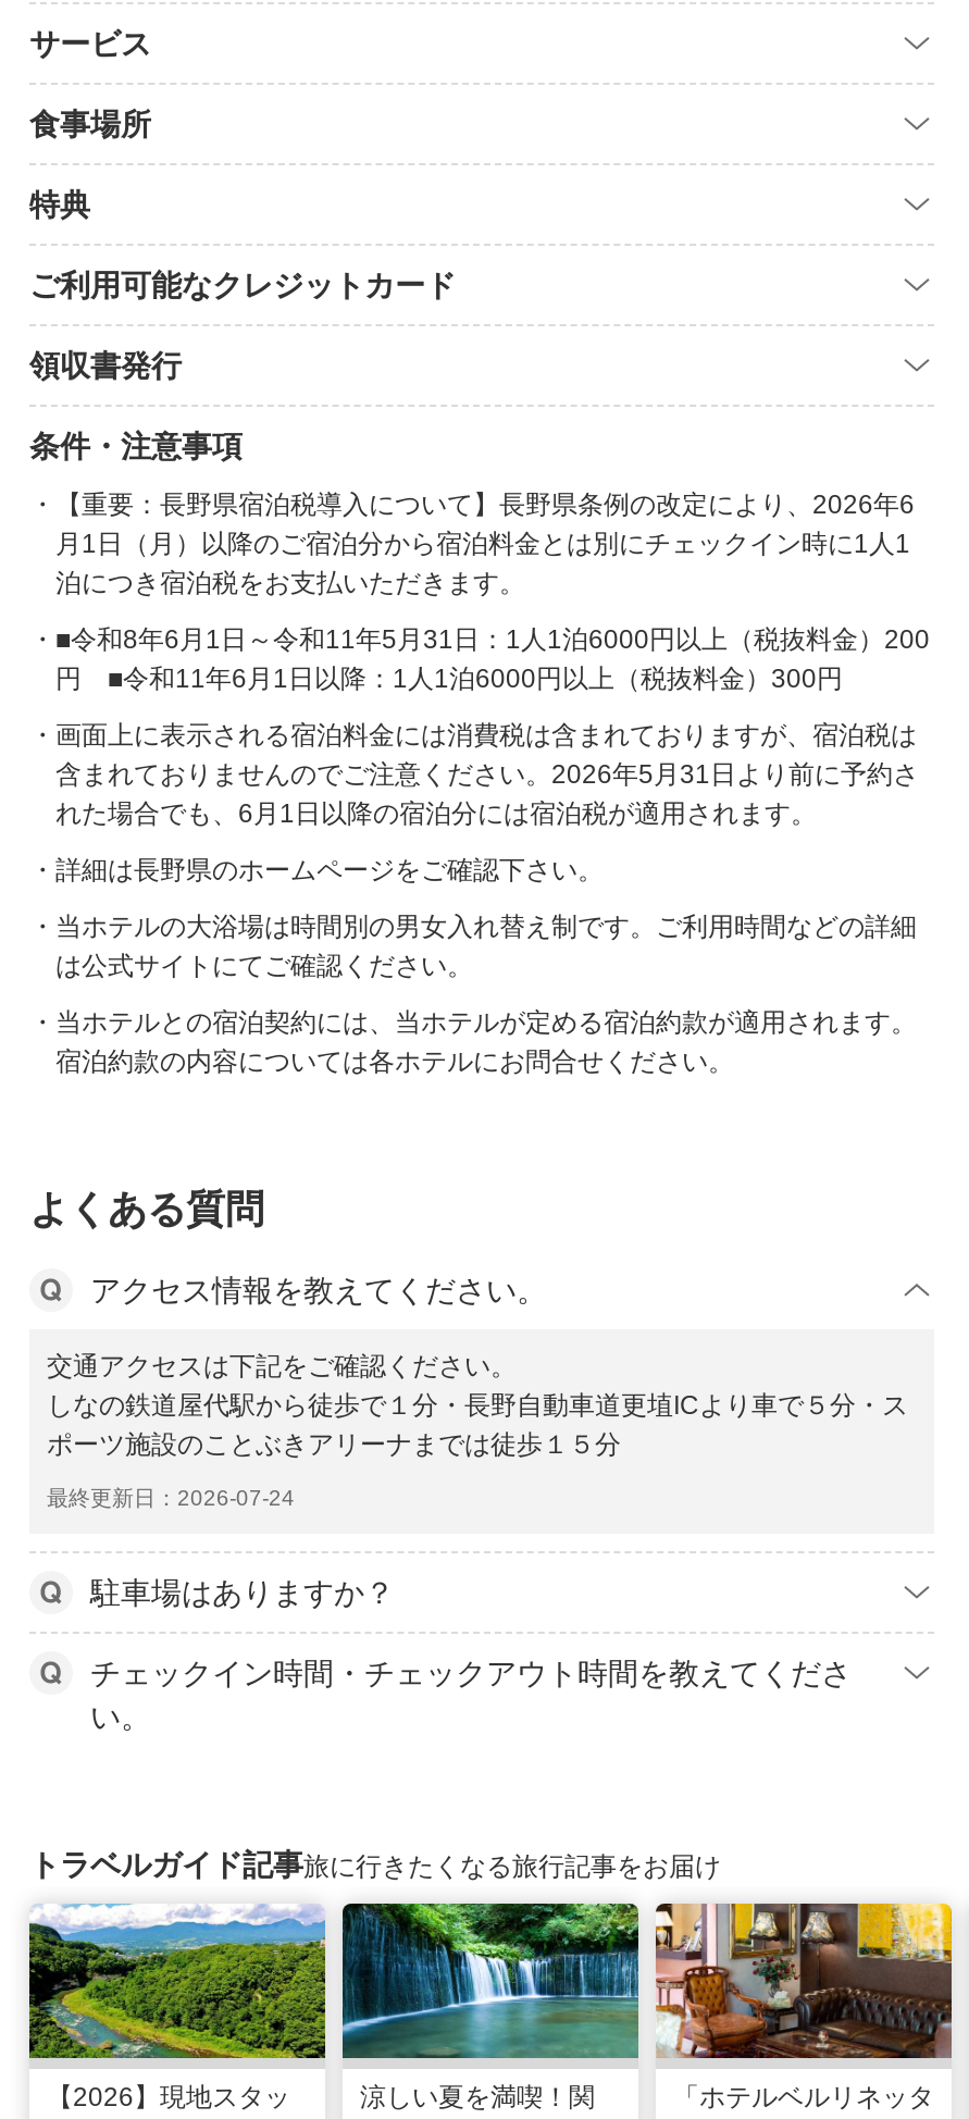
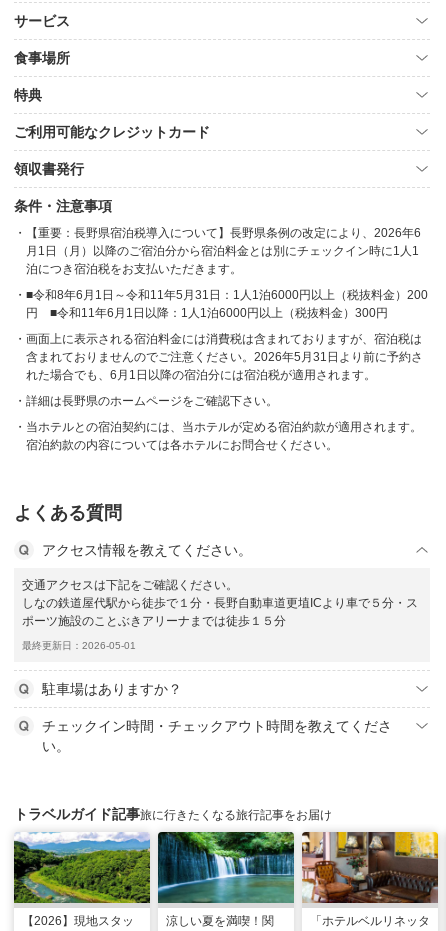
[55,912,917,981] 当ホテルの大浴場は時間別の男女入れ替え制です。ご利用時間などの詳細 | は公式サイトにてご確認ください。 -> none
[47,1486,295,1510] 最終更新日：2026-07-24 -> [22,640,136,651] 最終更新日：2026-05-01

